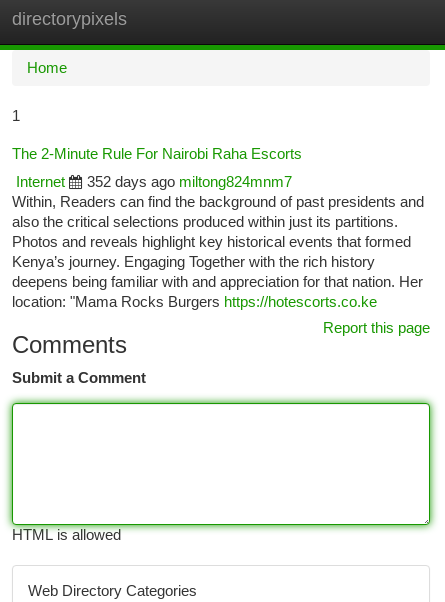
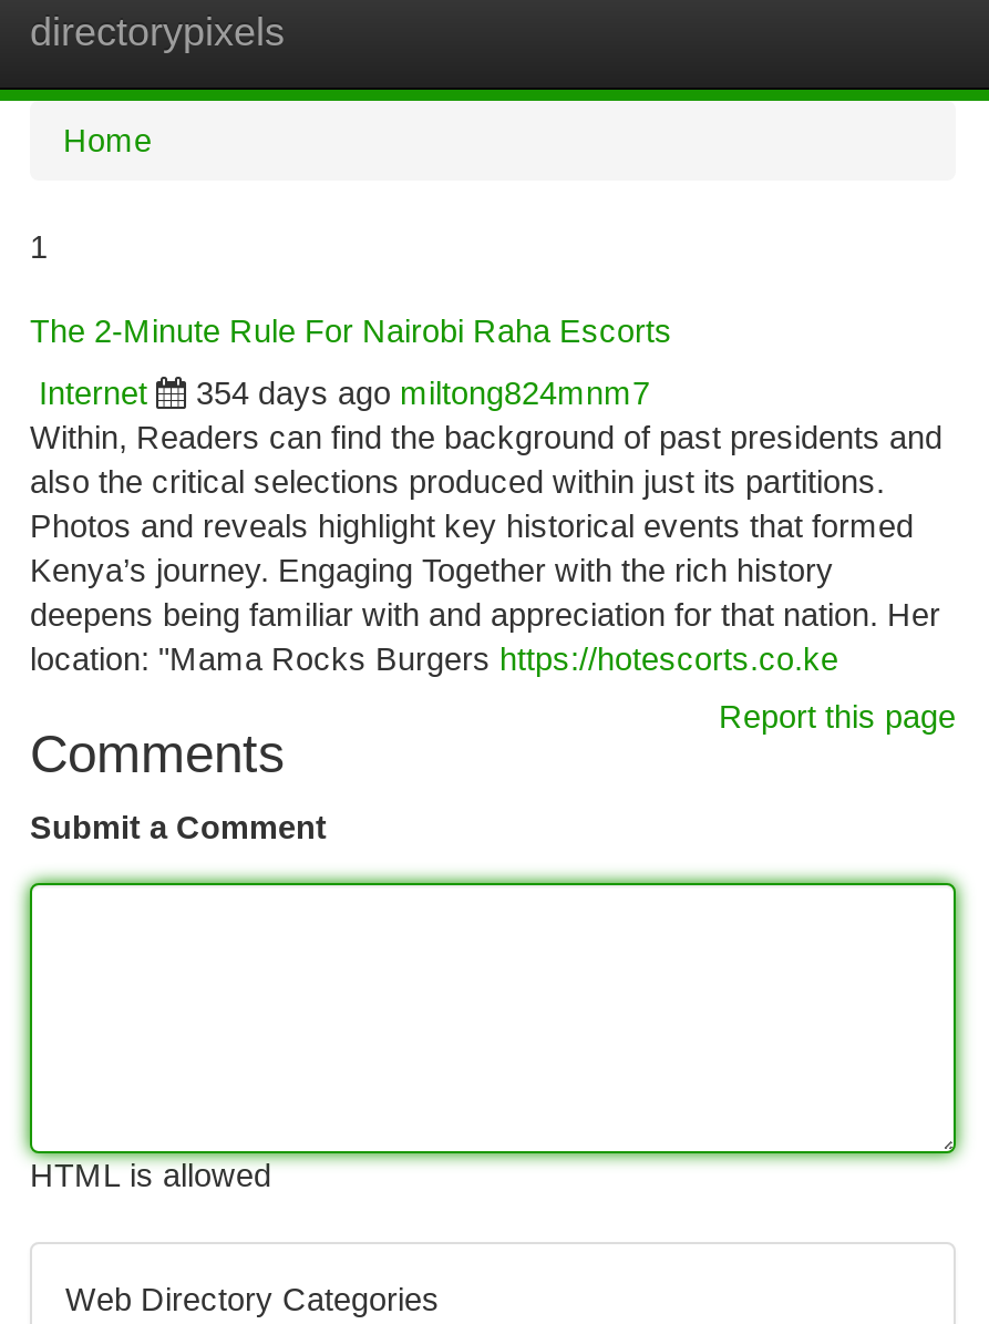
[87,174,292,190] 352 days ago miltong824mnm7 -> [196,376,650,411] 354 days ago miltong824mnm7

